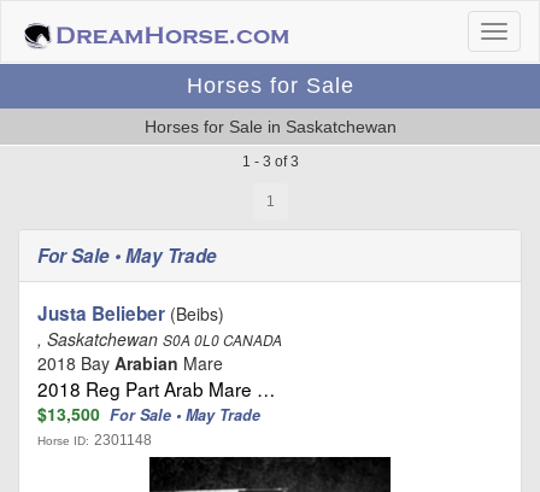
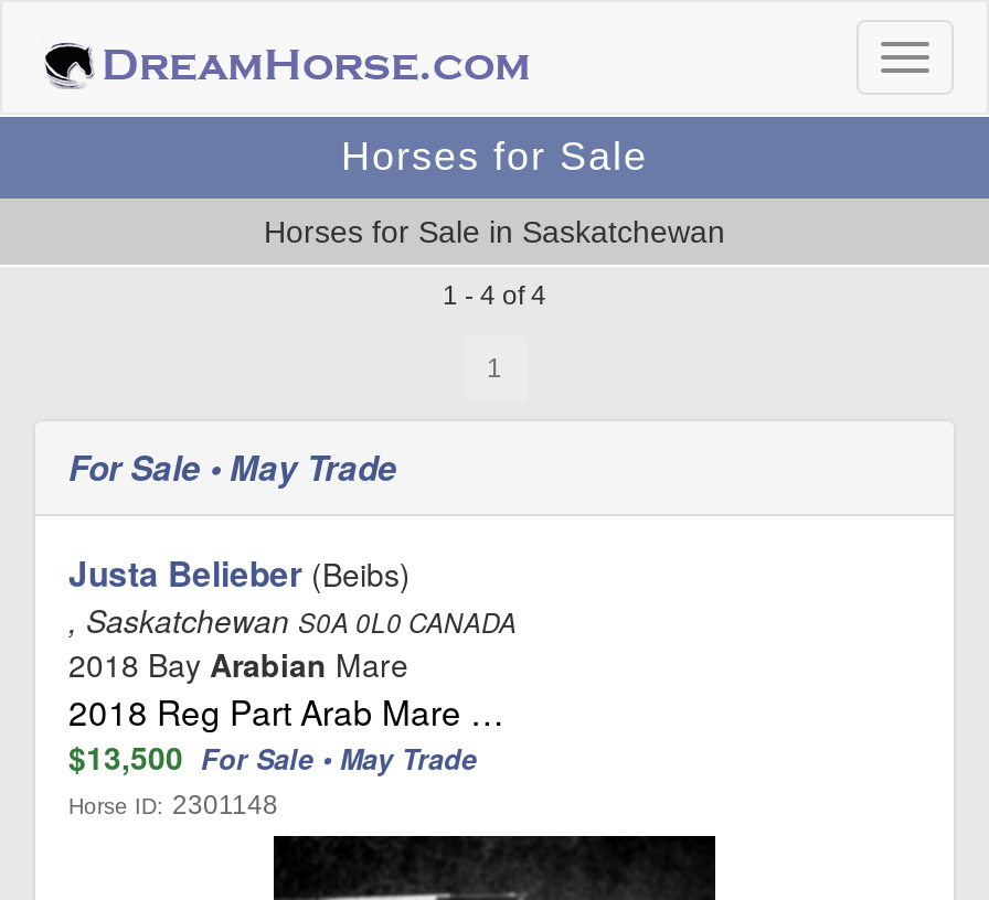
[242,153,298,170] 1 - 3 of 3 -> [443,280,546,311] 1 - 4 of 4

